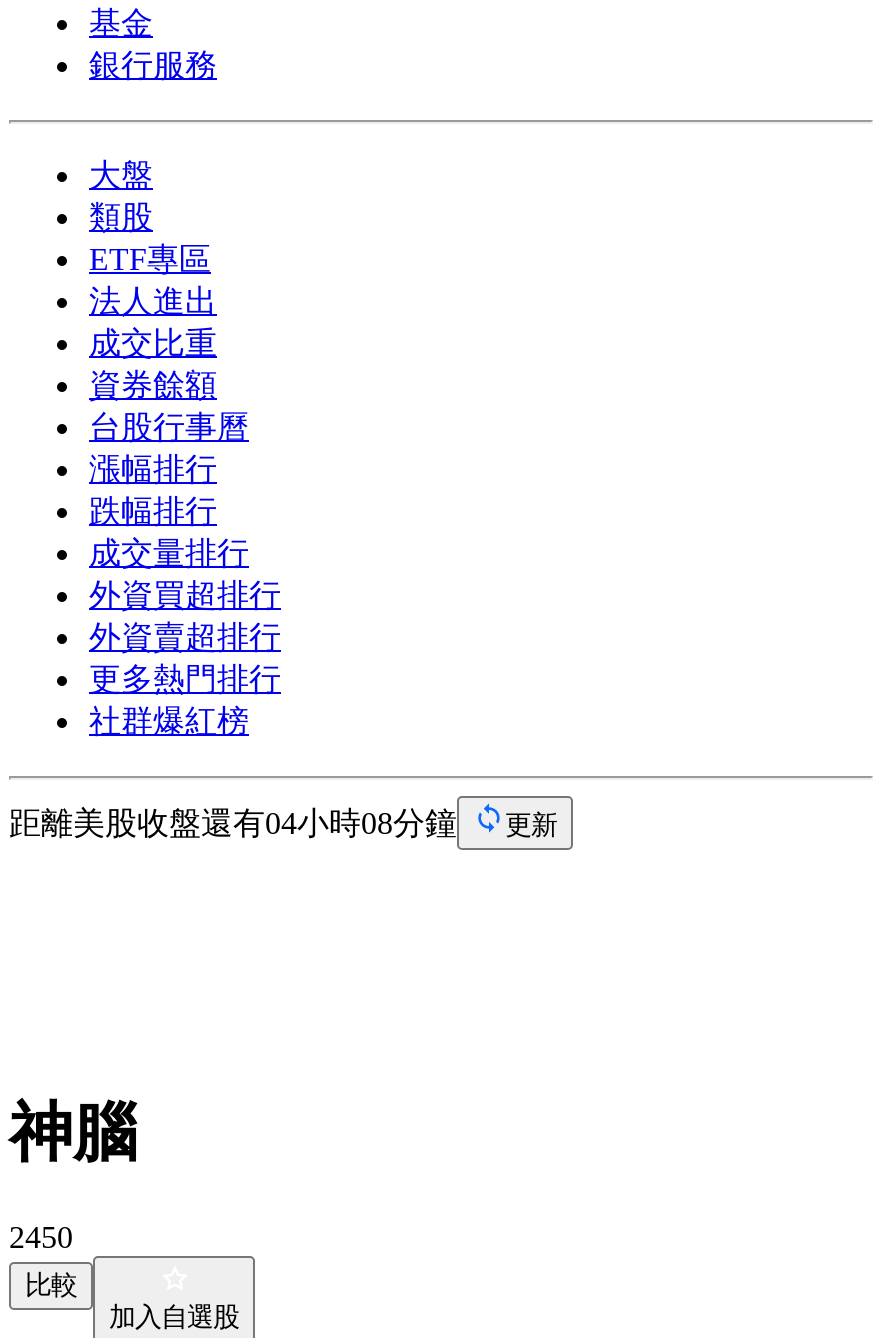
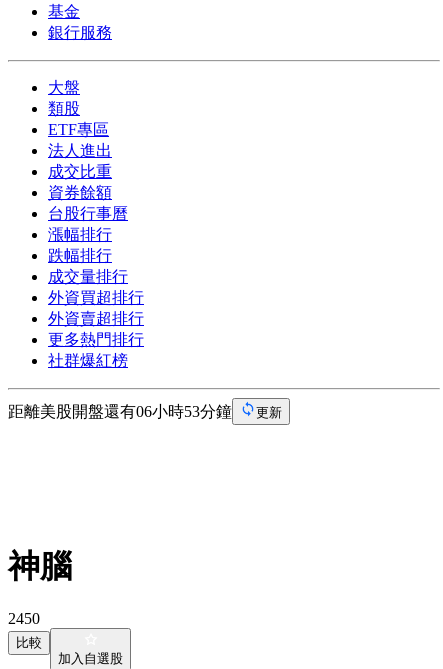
[9,806,457,840] 距離美股收盤還有04小時08分鐘 -> [8,403,232,420] 距離美股開盤還有06小時53分鐘

